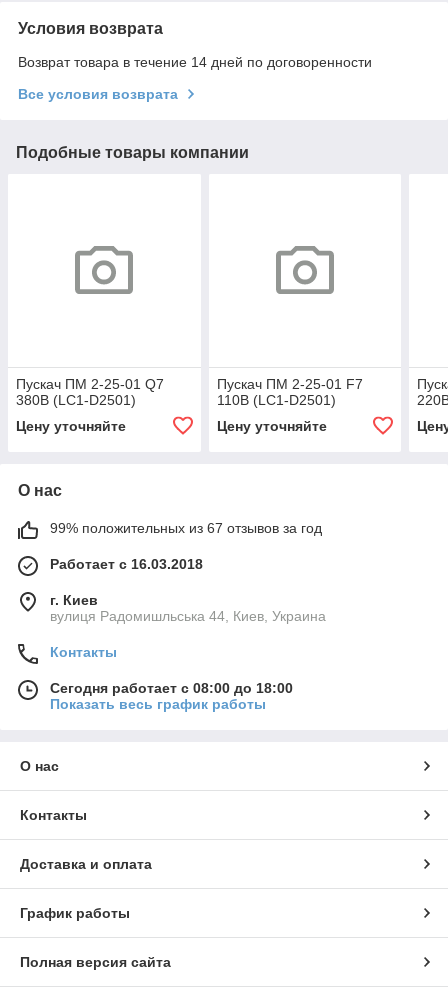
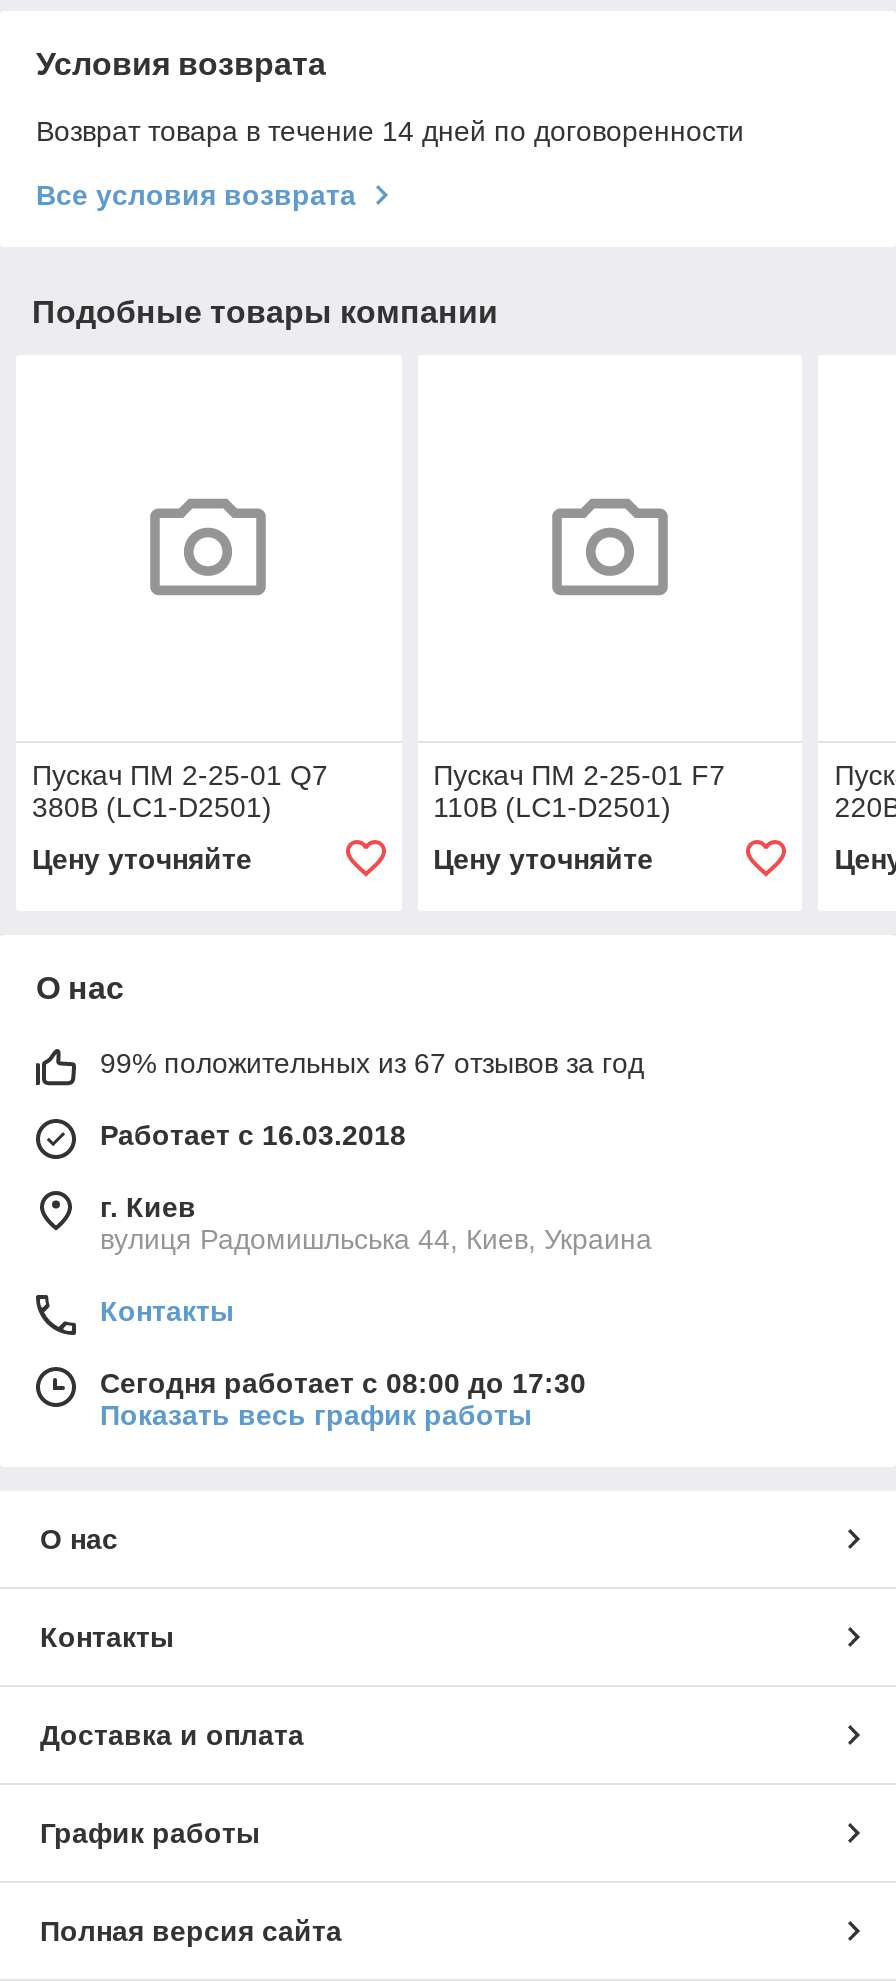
[50,680,293,696] Сегодня работает с 08:00 до 18:00 -> [100,1366,586,1398] Сегодня работает с 08:00 до 17:30

